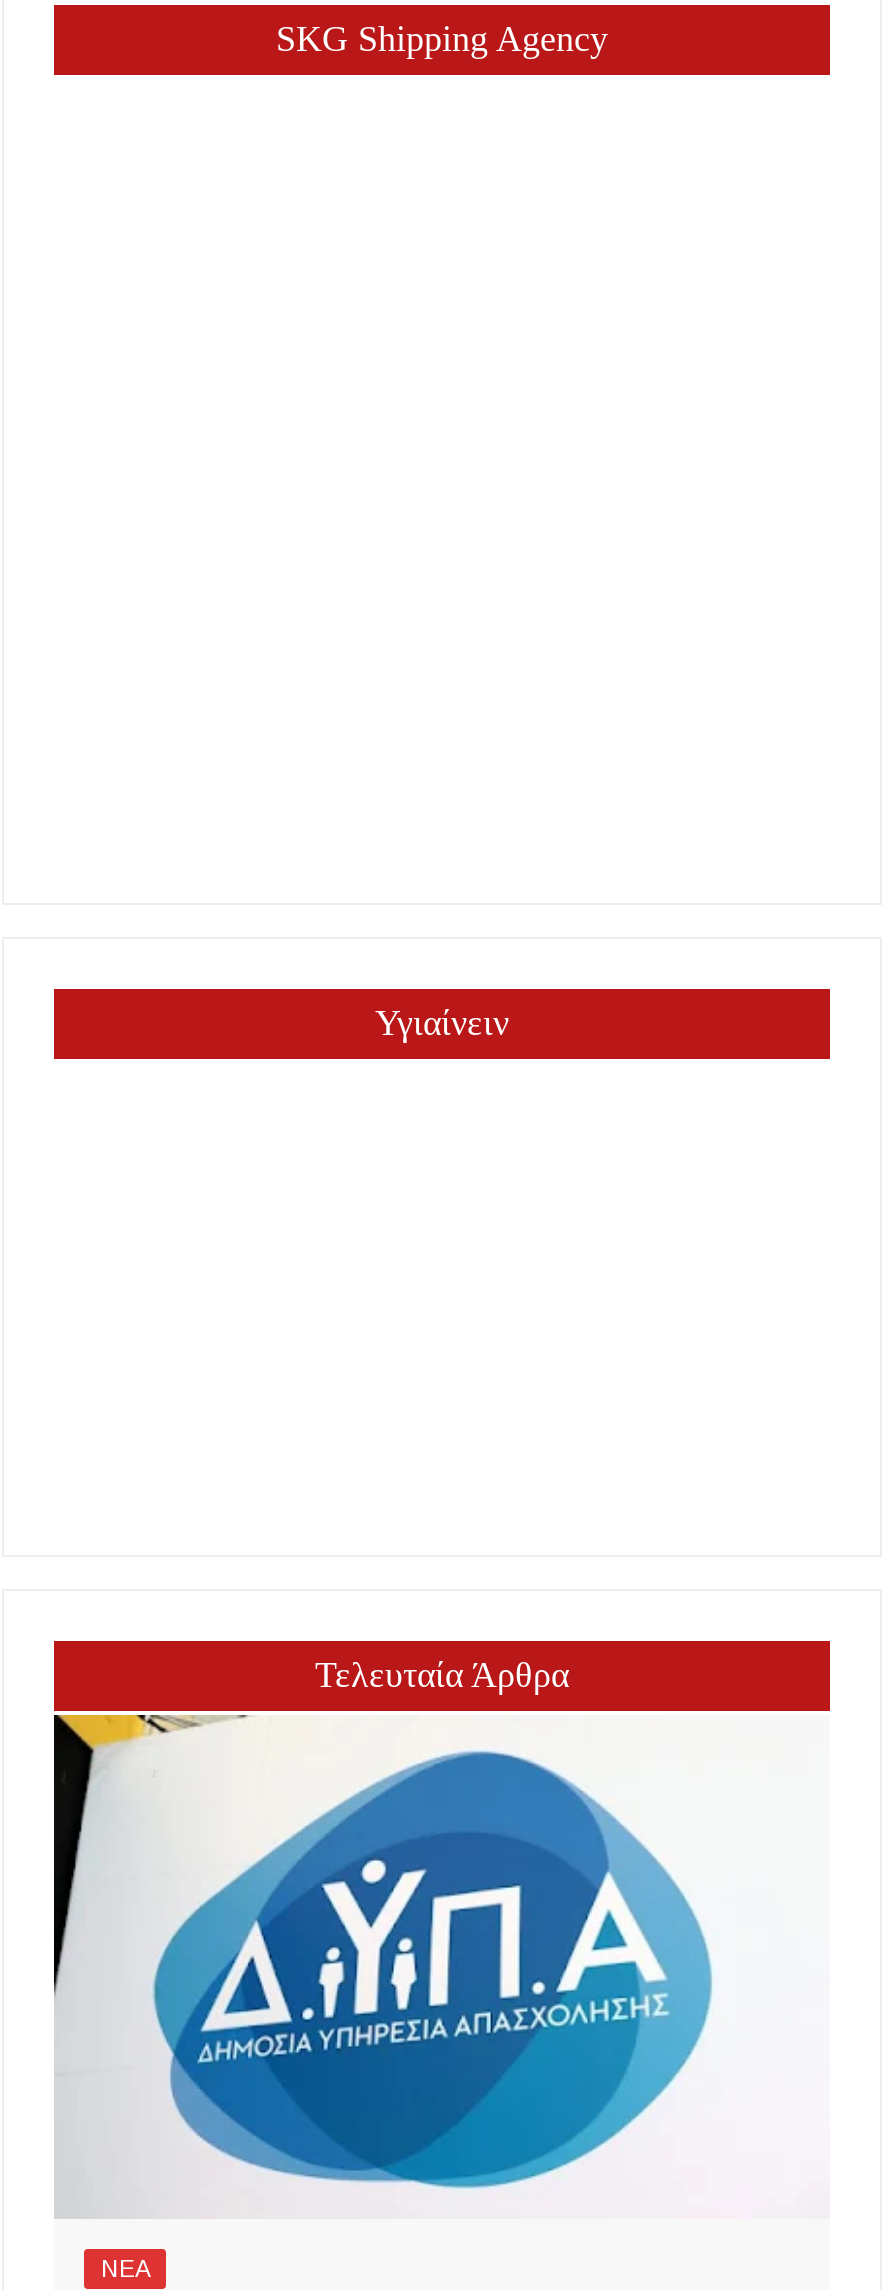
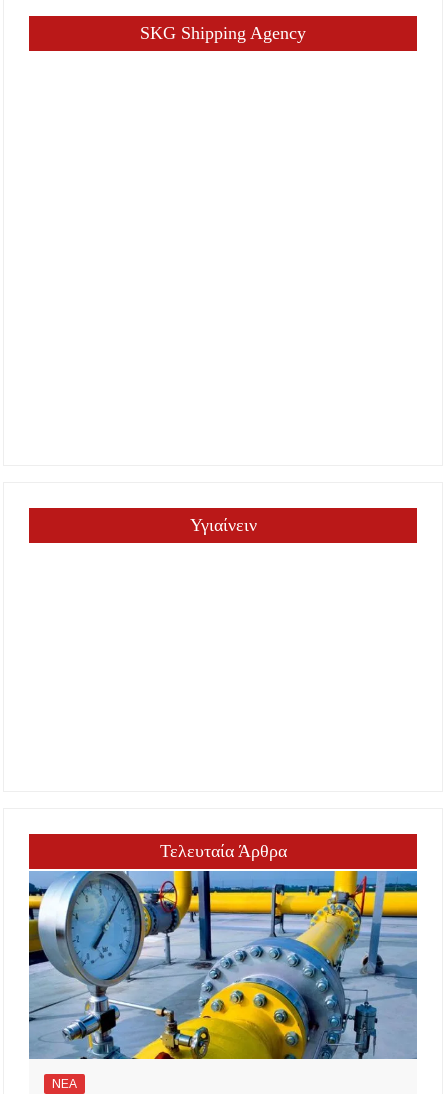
[52,1709,830,2219] [image] -> [28,868,418,1060] [image]

